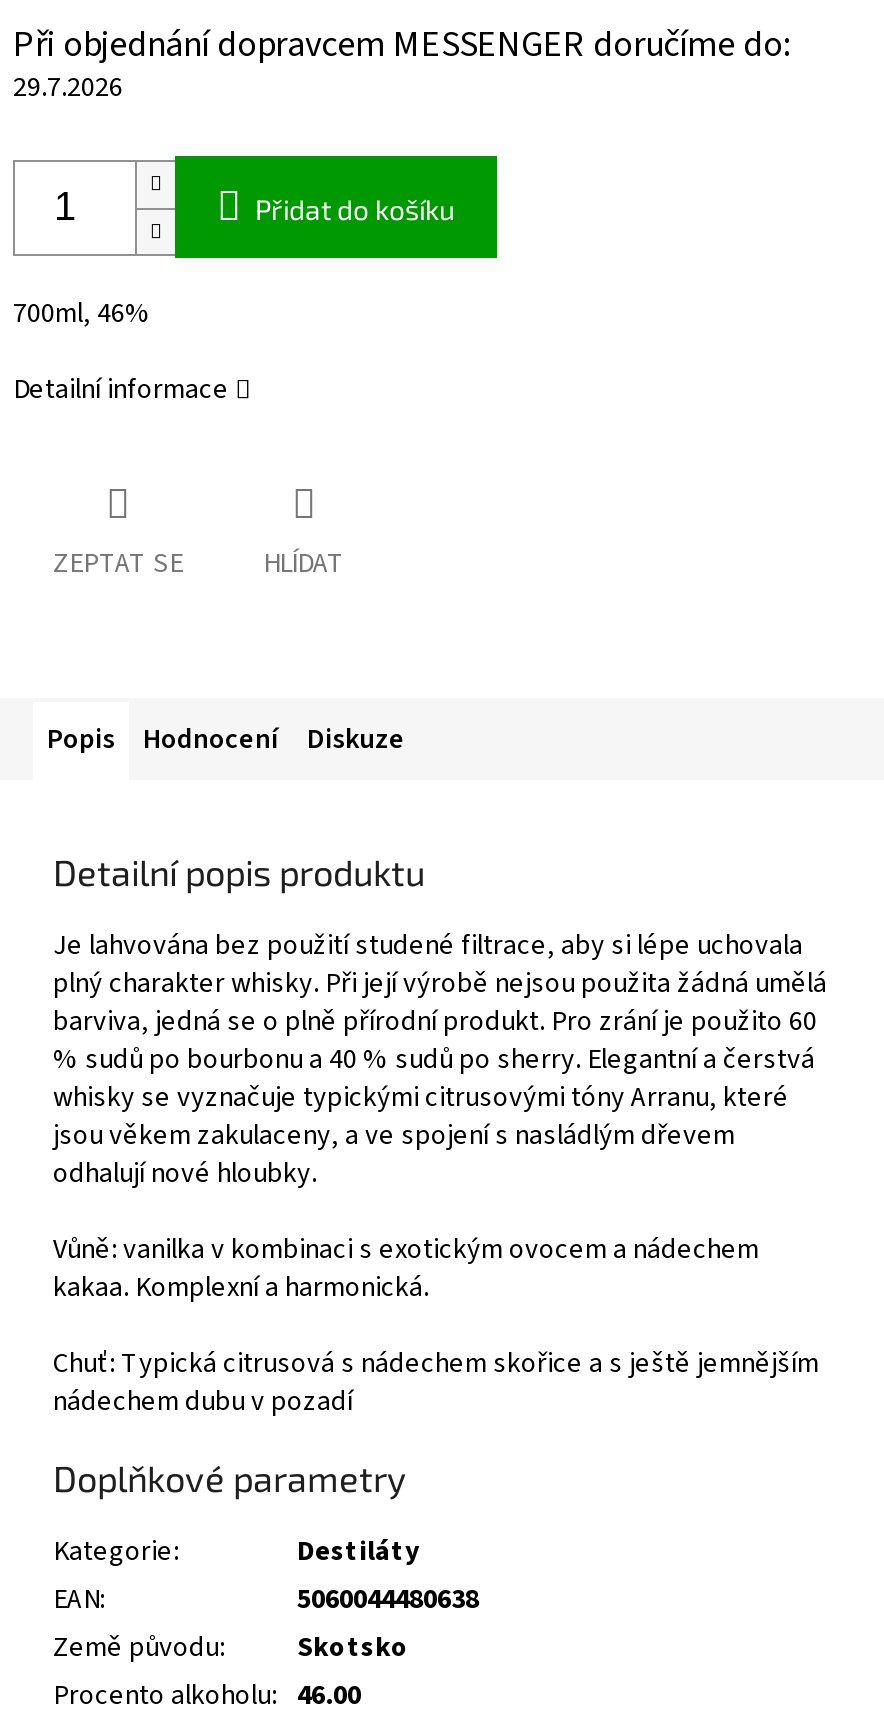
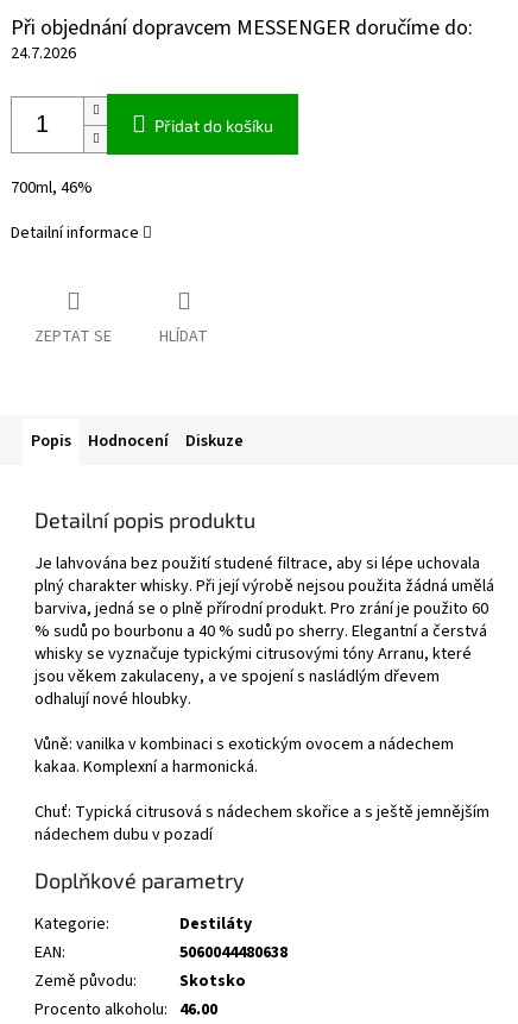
[13,69,123,109] 29.7.2026 -> [11,42,76,66] 24.7.2026

